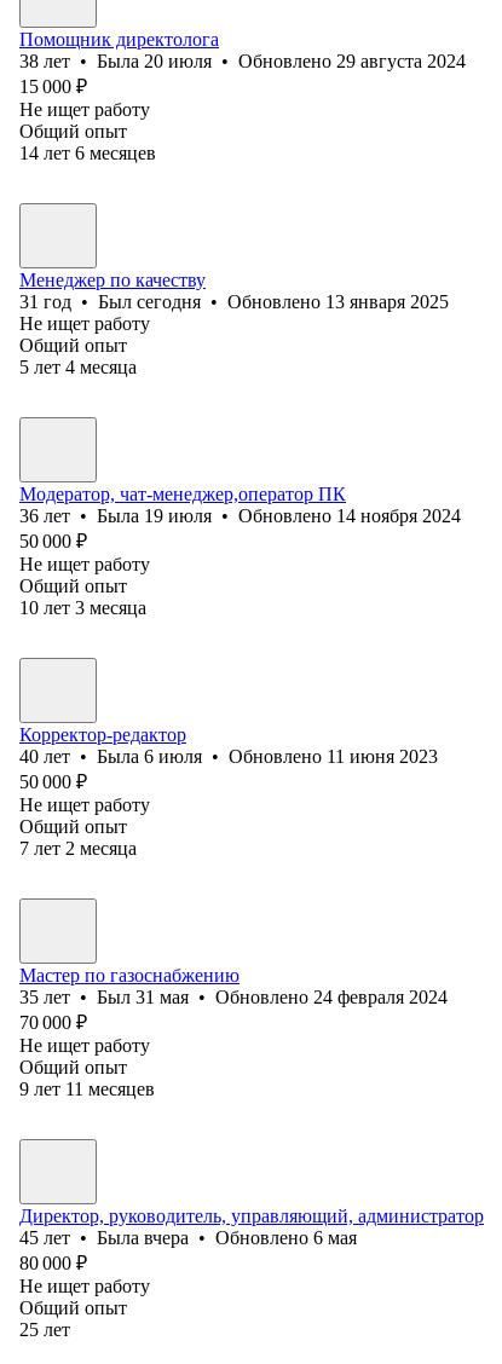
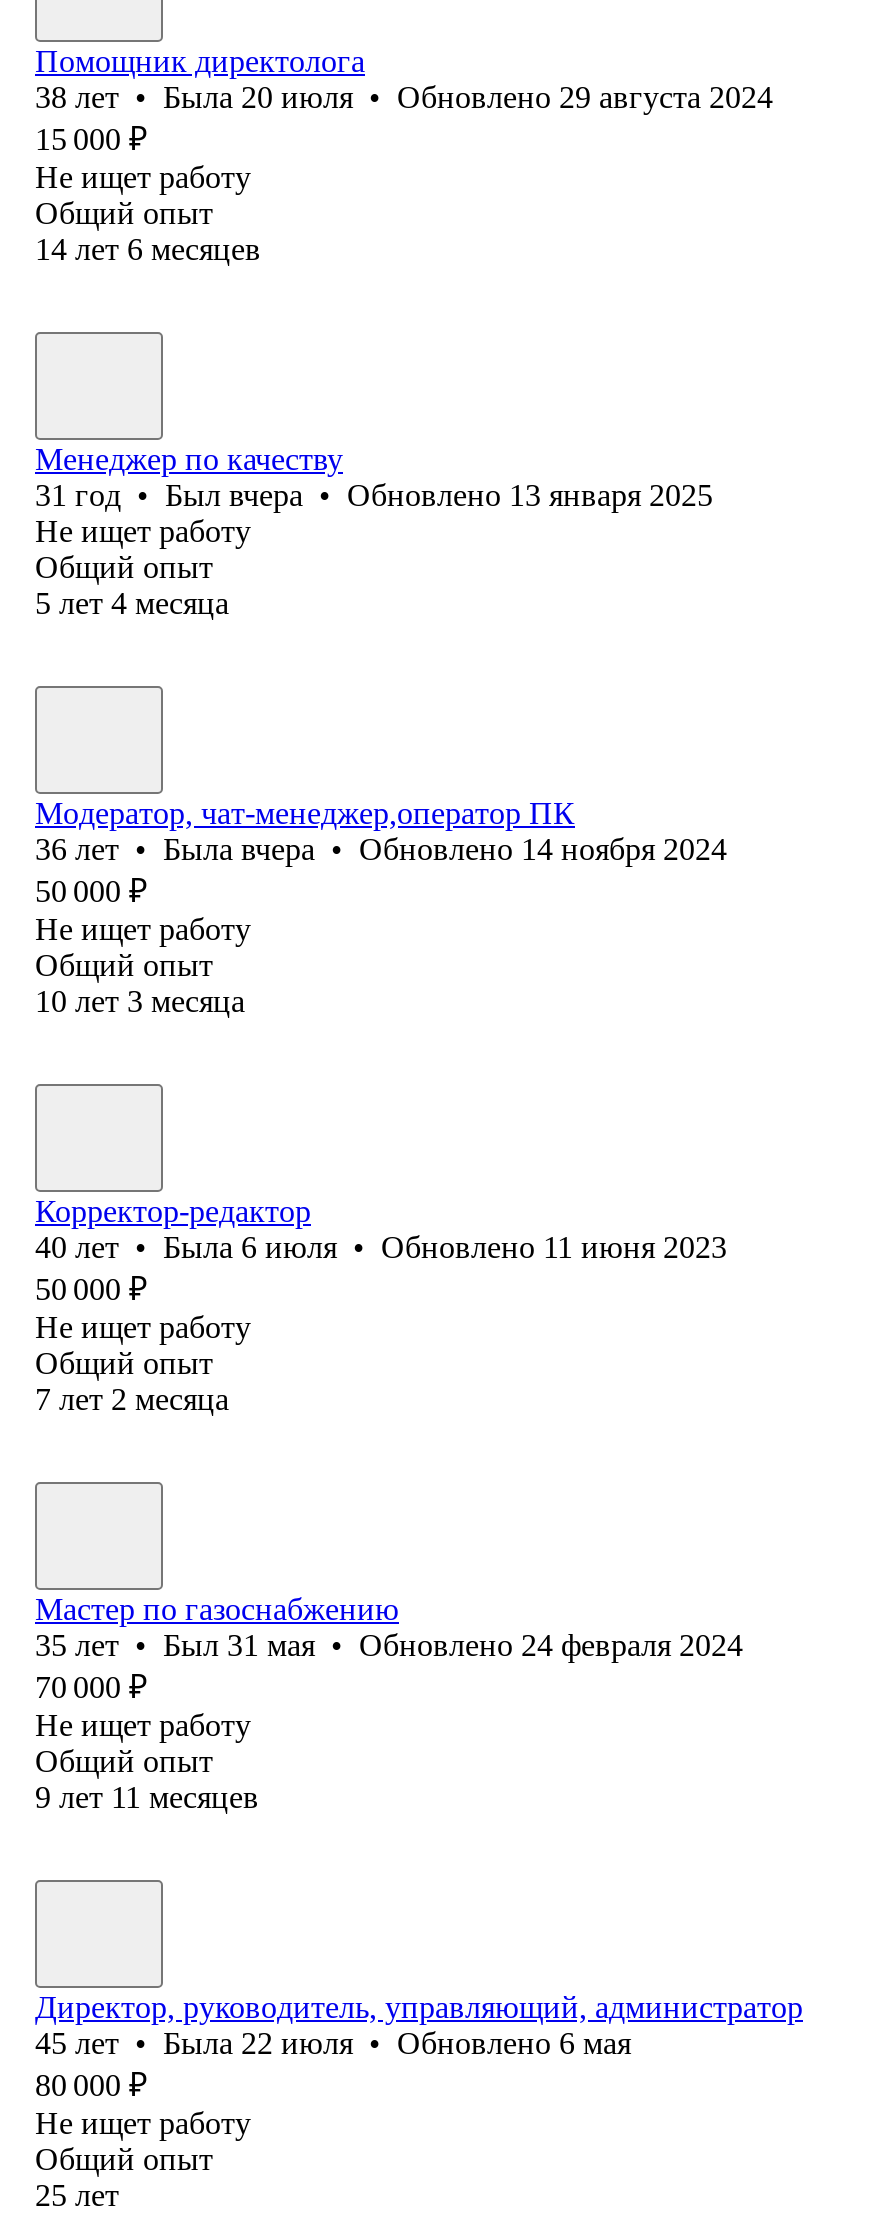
[19,291,449,312] 31 год • Был сегодня • Обновлено 13 января 2025 -> [35,478,713,512] 31 год • Был вчера • Обновлено 13 января 2025
[19,505,461,526] 36 лет • Была 19 июля • Обновлено 14 ноября 2024 -> [35,832,727,866] 36 лет • Была вчера • Обновлено 14 ноября 2024
[19,1227,357,1248] 45 лет • Была вчера • Обновлено 6 мая -> [35,2026,631,2060] 45 лет • Была 22 июля • Обновлено 6 мая

